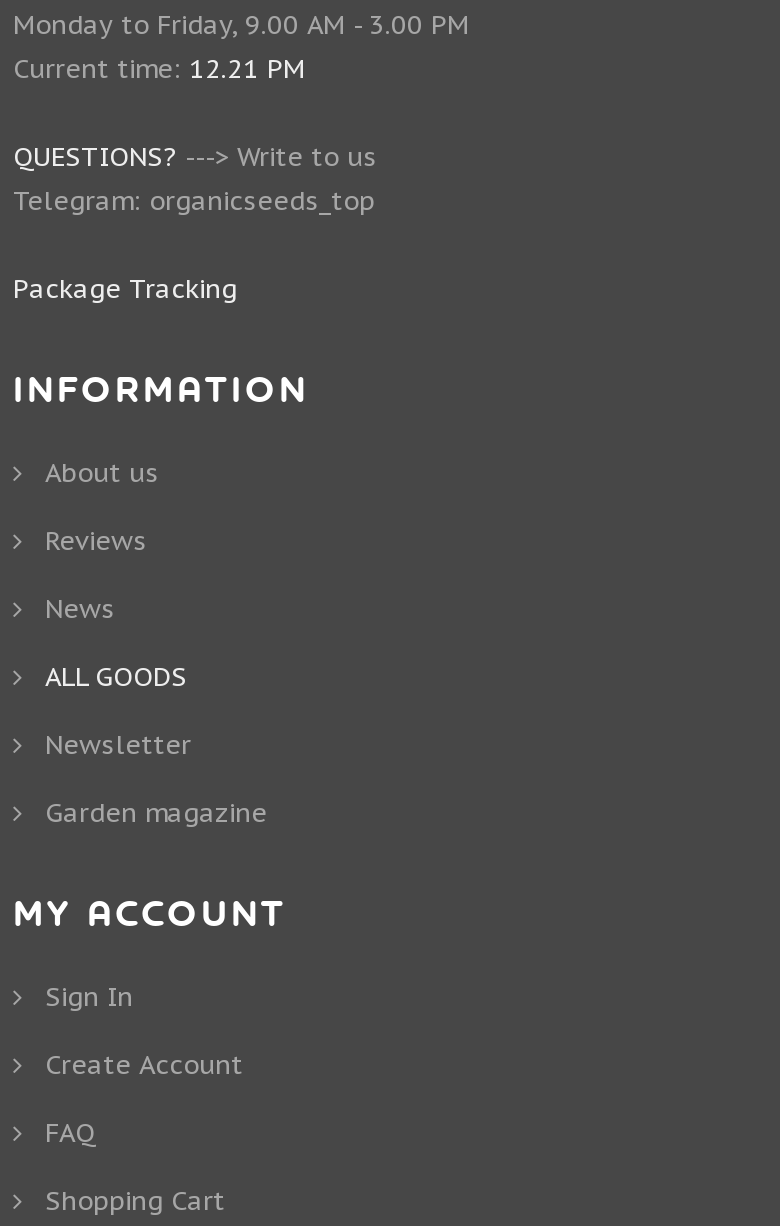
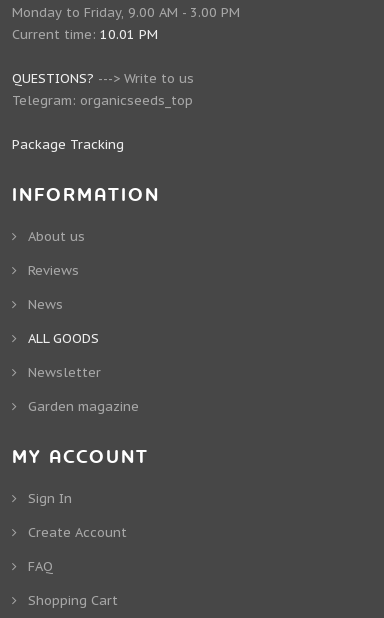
[13,51,305,85] Current time: 12.21 PM -> [12,25,158,42] Current time: 10.01 PM

